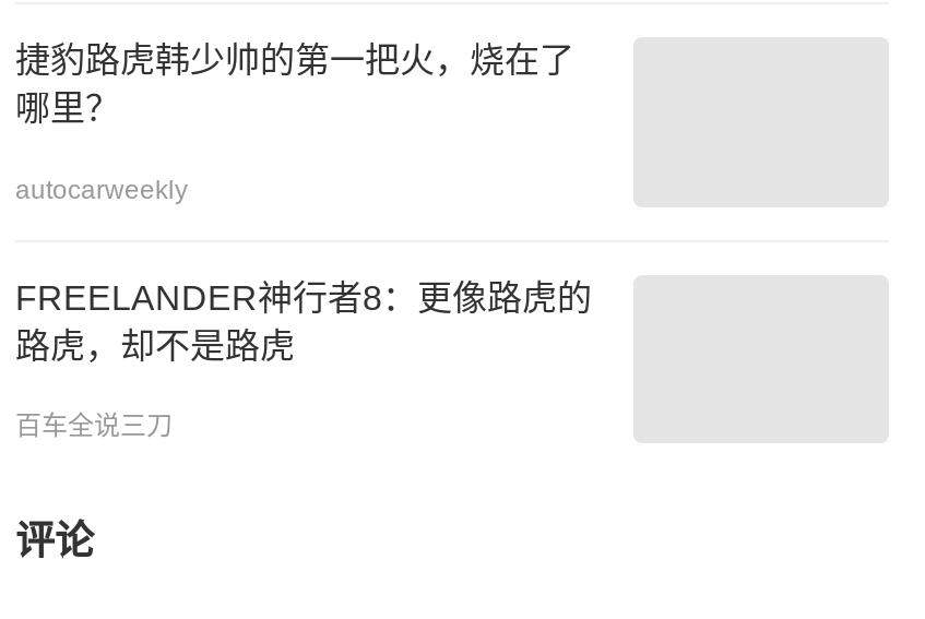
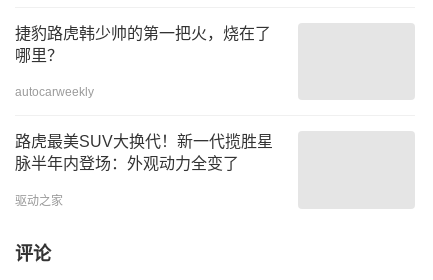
[15,279,592,364] FREELANDER神行者8：更像路虎的 | 路虎，却不是路虎 -> [15,133,273,172] 路虎最美SUV大换代！新一代揽胜星 | 脉半年内登场：外观动力全变了
[15,412,173,442] 百车全说三刀 -> [15,194,63,208] 驱动之家

